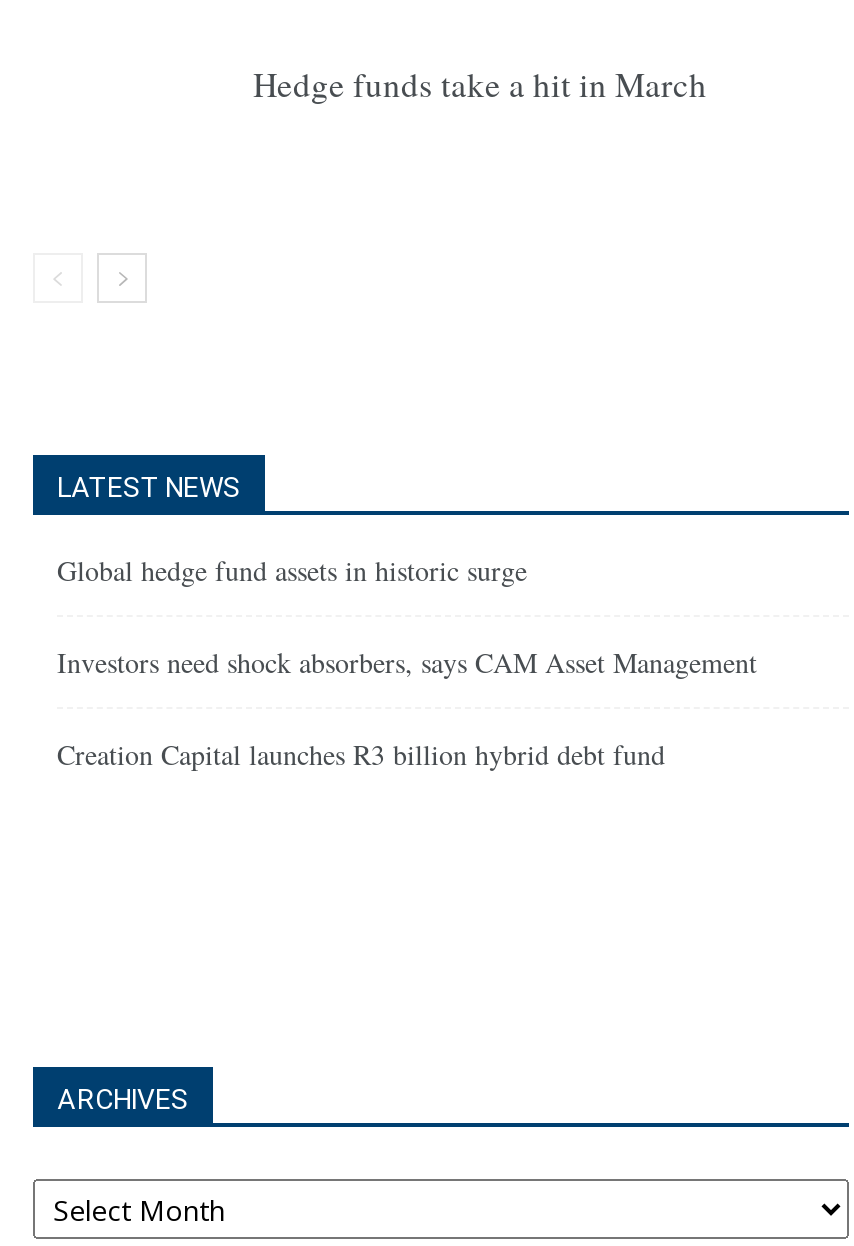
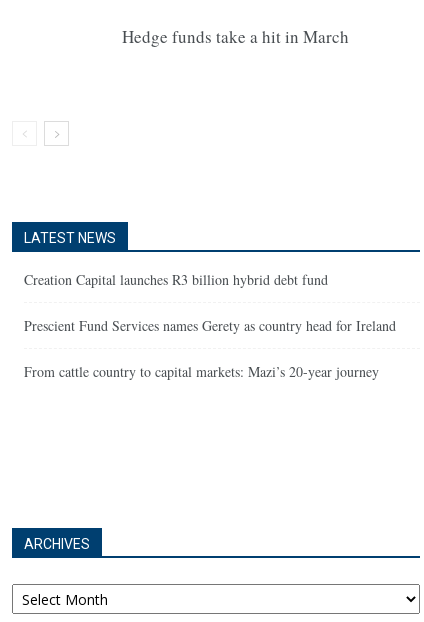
[57,551,757,681] Global hedge fund assets in historic surge | Investors need shock absorbers, says CAM Asset Management -> none
moved [57,735,675,773] -> [24,270,333,289]: Creation Capital launches R3 billion hybrid debt fund
none -> [24,316,396,381] Prescient Fund Services names Gerety as country head for Ireland | From cattle country to capital markets: Mazi’s 20-year journey

